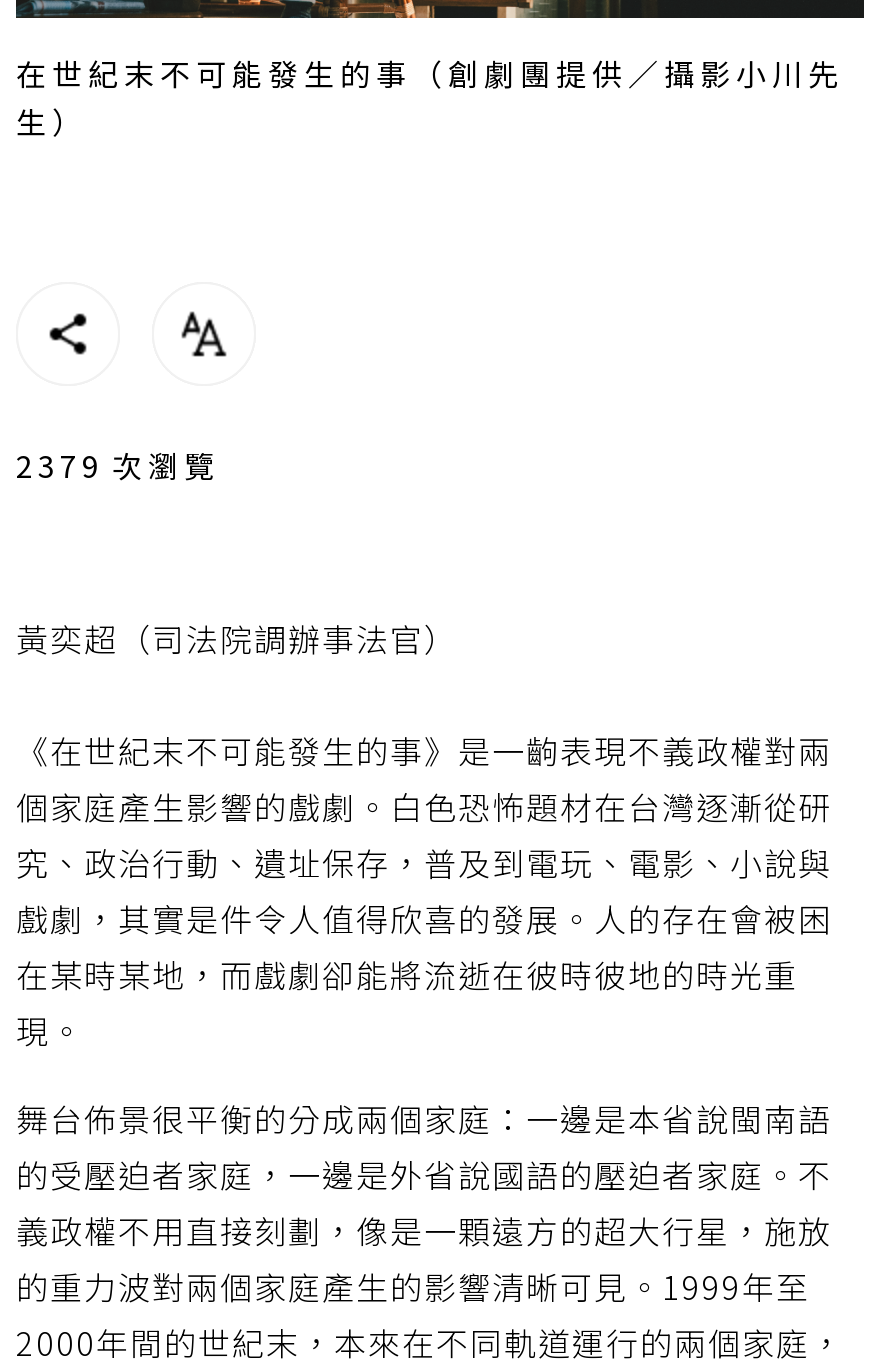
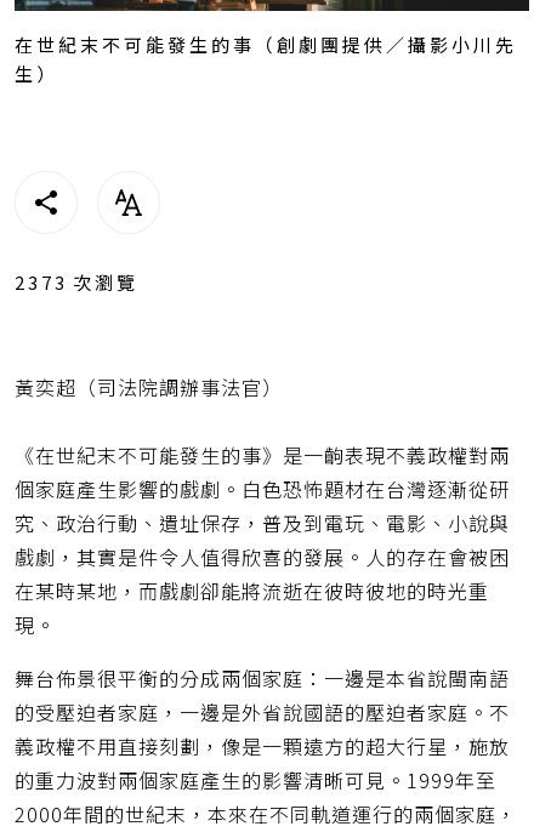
[16,443,220,485] 2379 次瀏覽 -> [15,269,138,294] 2373 次瀏覽

